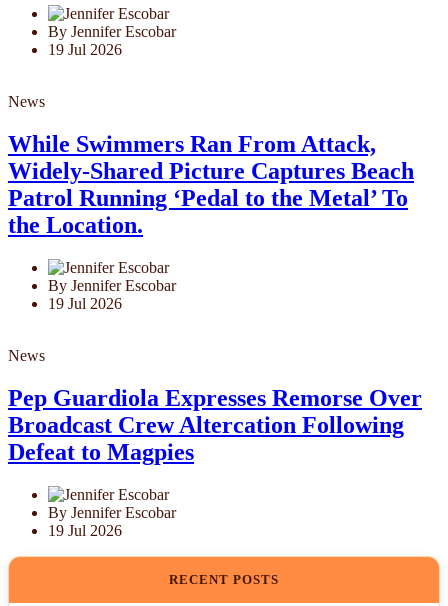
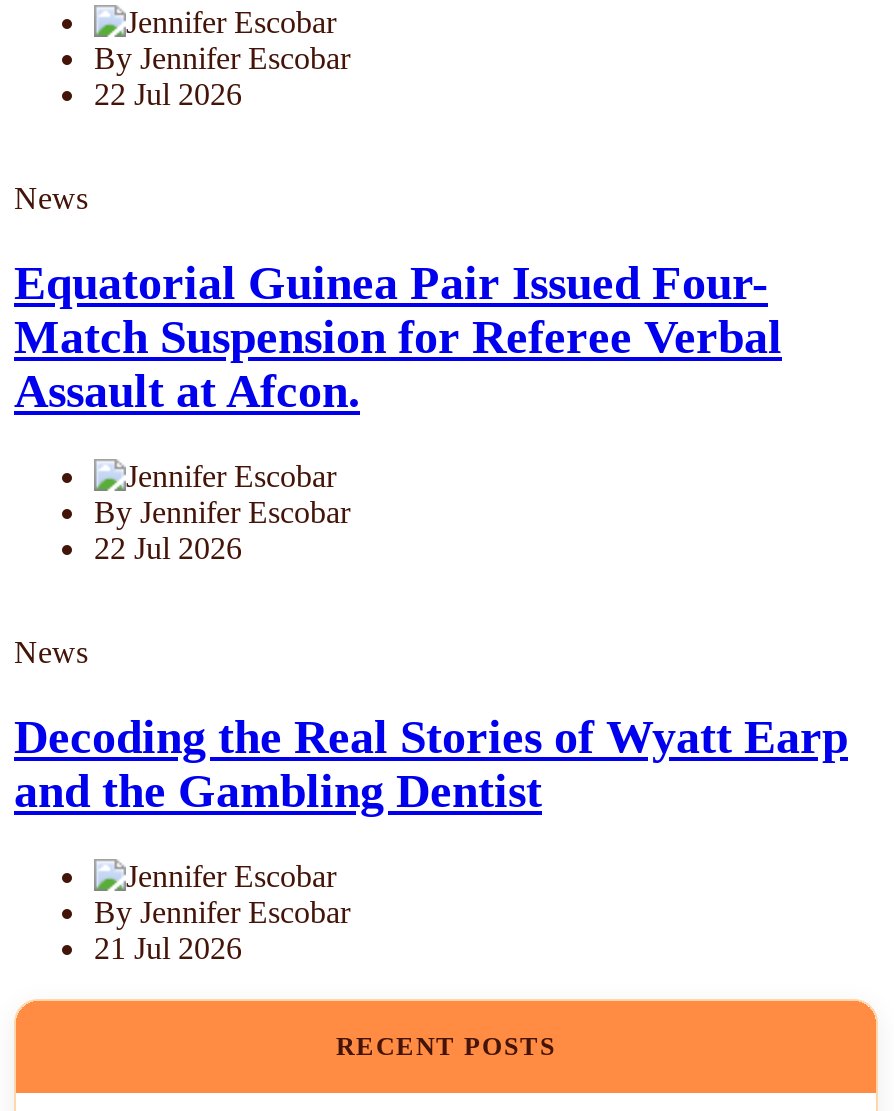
[48,41,122,58] 19 Jul 2026 -> [94,77,242,111] 22 Jul 2026
[8,131,414,238] While Swimmers Ran From Attack, | Widely-Shared Picture Captures Beach | Patrol Running ‘Pedal to the Metal’ To | the Location. -> [14,257,782,417] Equatorial Guinea Pair Issued Four- | Match Suspension for Referee Verbal | Assault at Afcon.
[48,295,122,312] 19 Jul 2026 -> [94,531,242,565] 22 Jul 2026
[8,385,422,465] Pep Guardiola Expresses Remorse Over | Broadcast Crew Altercation Following | Defeat to Magpies -> [14,710,848,816] Decoding the Real Stories of Wyatt Earp | and the Gambling Dentist
[48,522,122,539] 19 Jul 2026 -> [94,930,242,964] 21 Jul 2026

